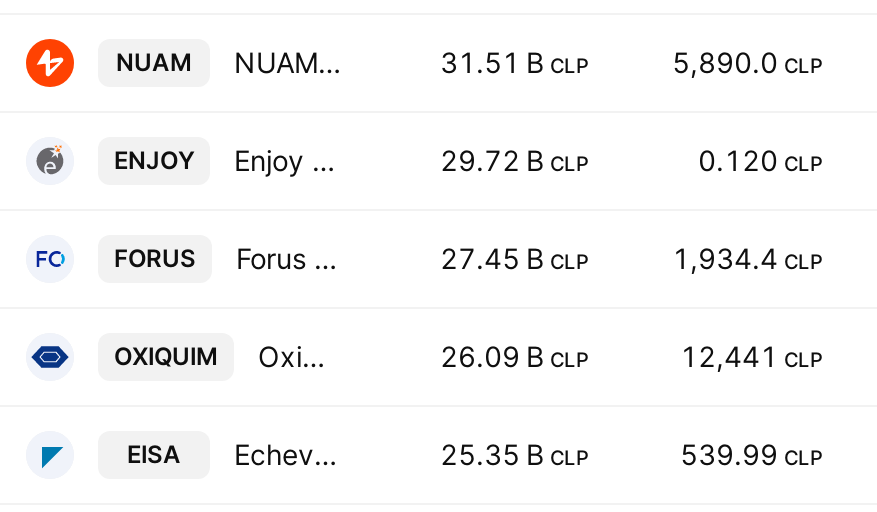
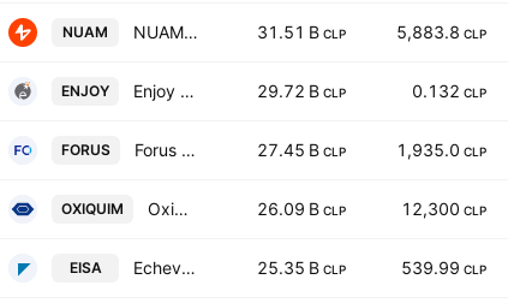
[672,45,822,79] 5,890.0 CLP -> [396,22,486,42] 5,883.8 CLP
[698,143,822,177] 0.120 CLP -> [412,81,486,101] 0.132 CLP
[672,241,822,275] 1,934.4 CLP -> [396,139,486,160] 1,935.0 CLP
[680,339,822,373] 12,441 CLP -> [401,198,486,219] 12,300 CLP

